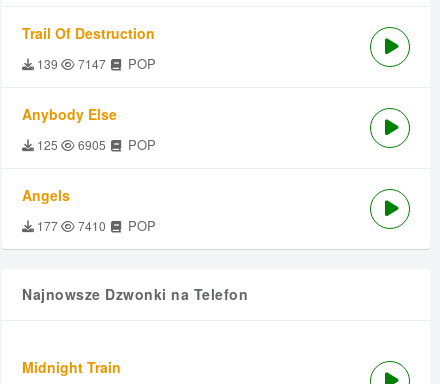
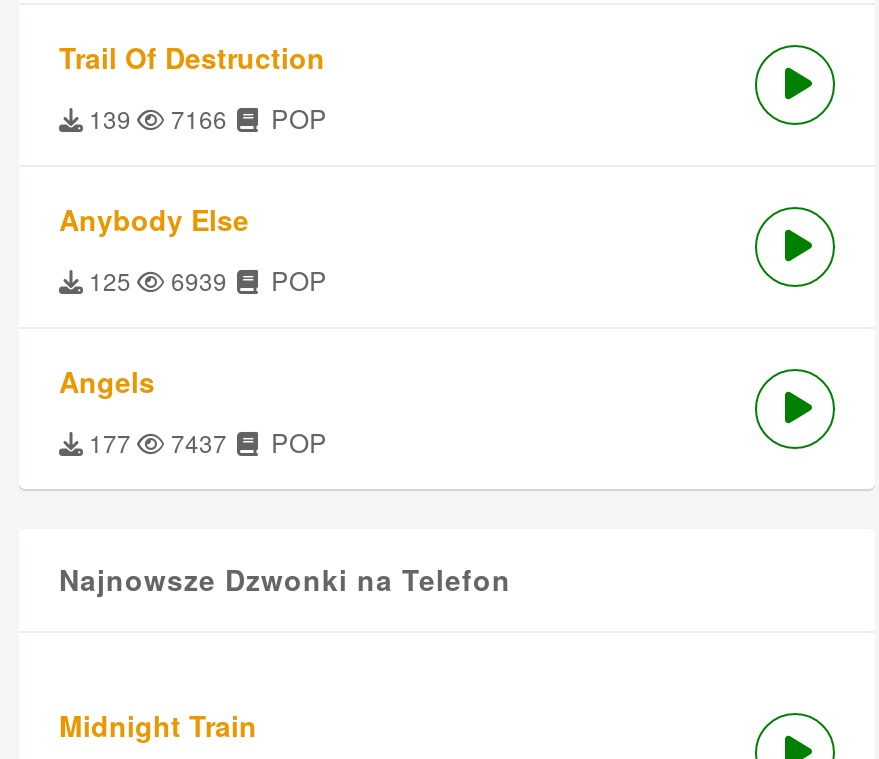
[34,54,156,73] 139 7147 POP -> [83,99,327,137] 139 7166 POP
[34,135,156,154] 125 6905 POP -> [83,261,327,299] 125 6939 POP
[34,216,156,235] 177 7410 POP -> [83,423,327,461] 177 7437 POP

